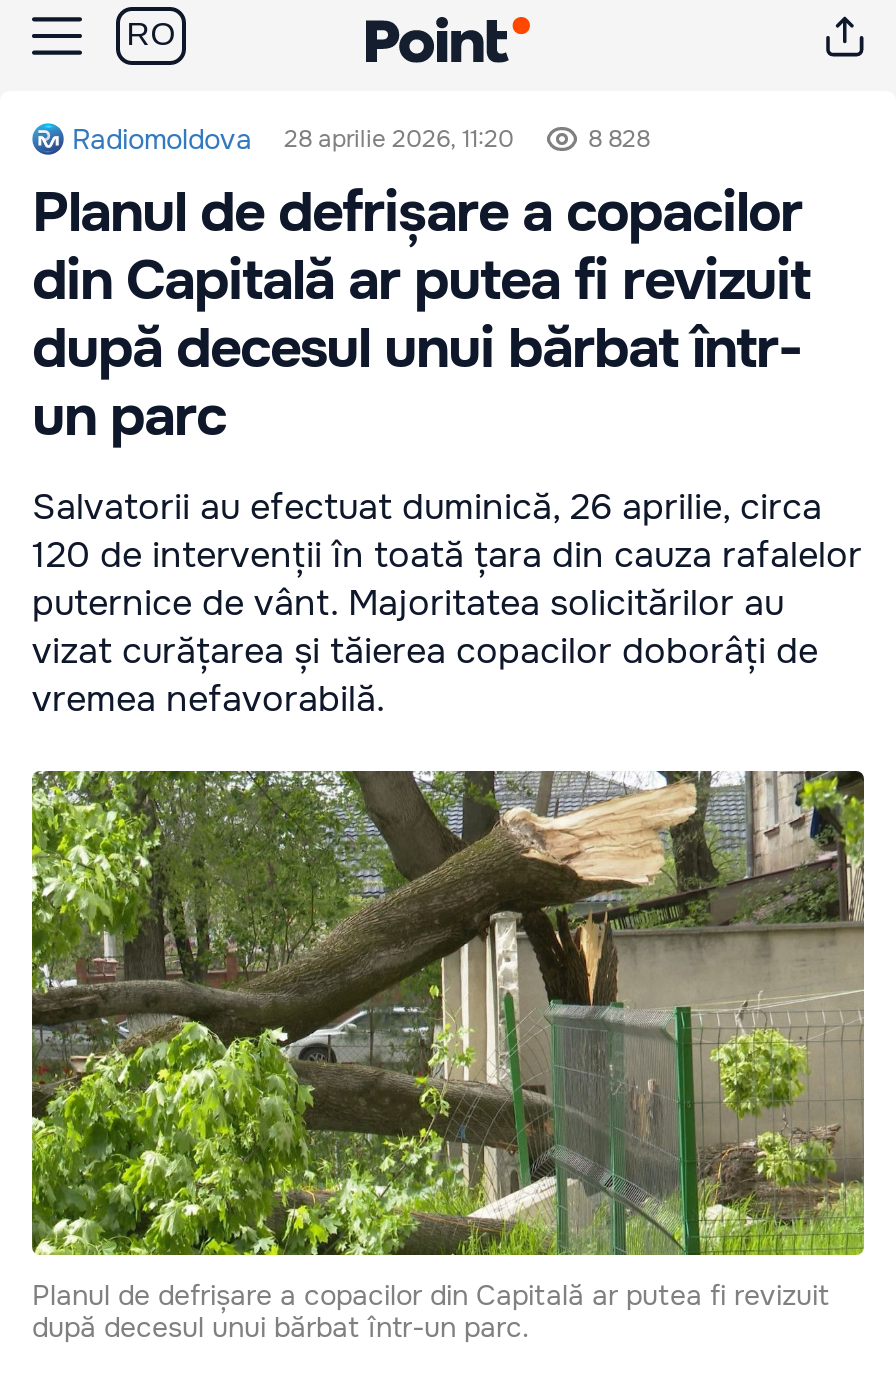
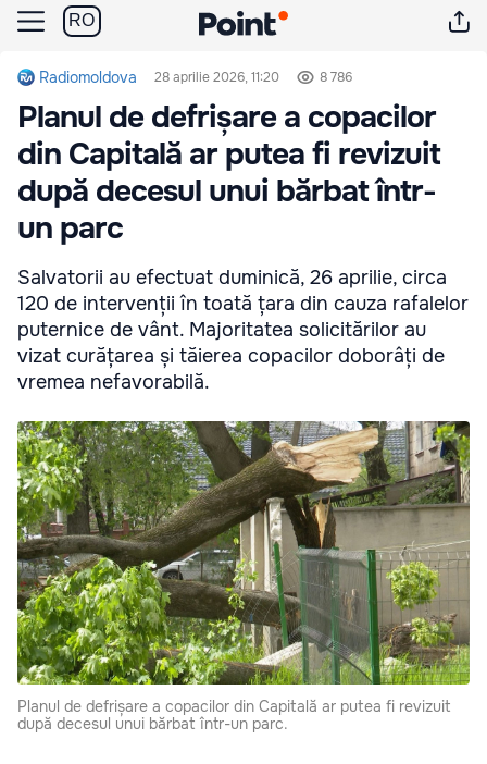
[588,123,650,155] 8 828 -> [320,69,352,86] 8 786

